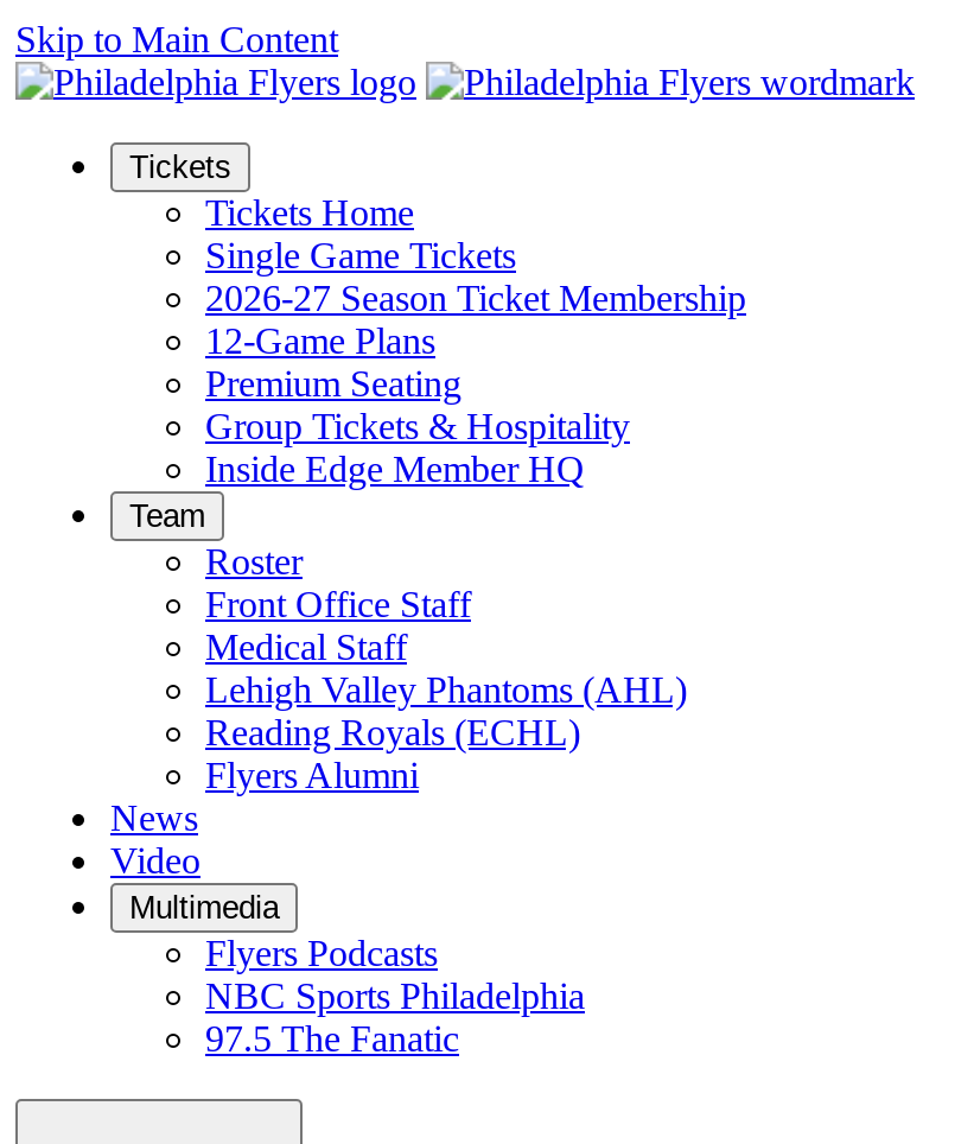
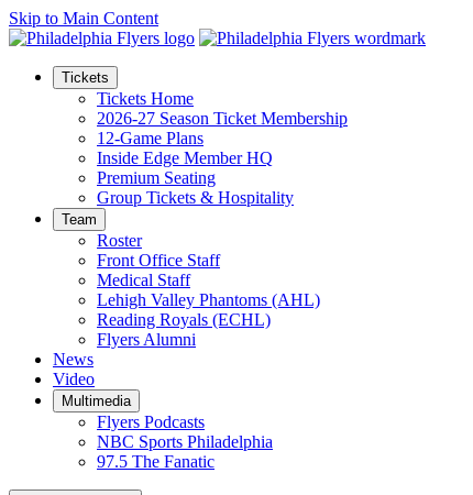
[205,235,516,275] Single Game Tickets -> none
moved [205,449,585,489] -> [97,148,273,167]: Inside Edge Member HQ

